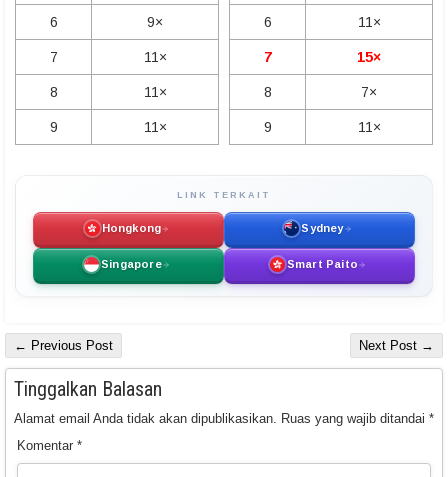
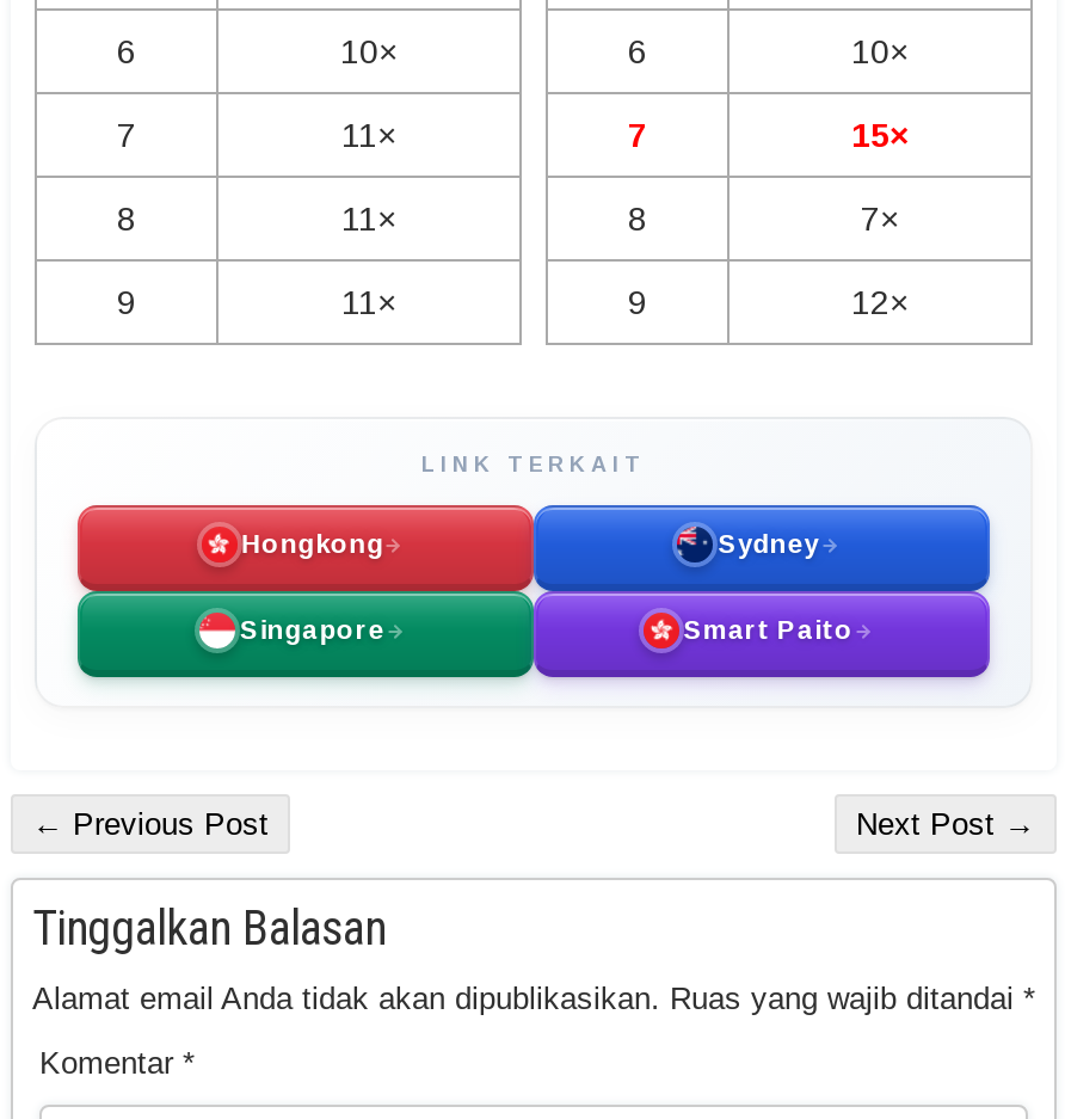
[147,14,163,30] 9× -> [340,32,398,71] 10×
[357,14,380,30] 11× -> [851,32,909,71] 10×
[357,119,380,135] 11× -> [851,283,909,321] 12×

